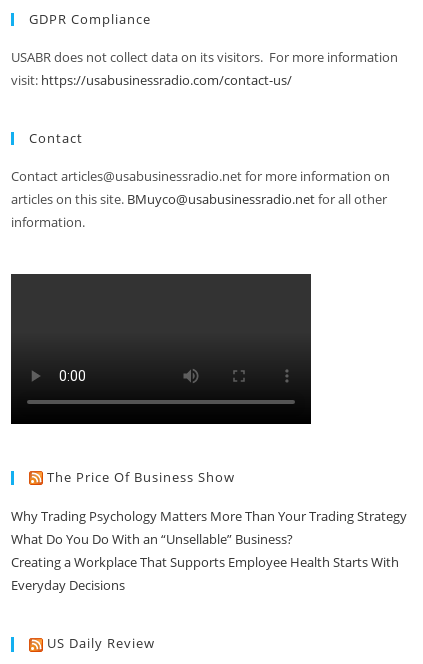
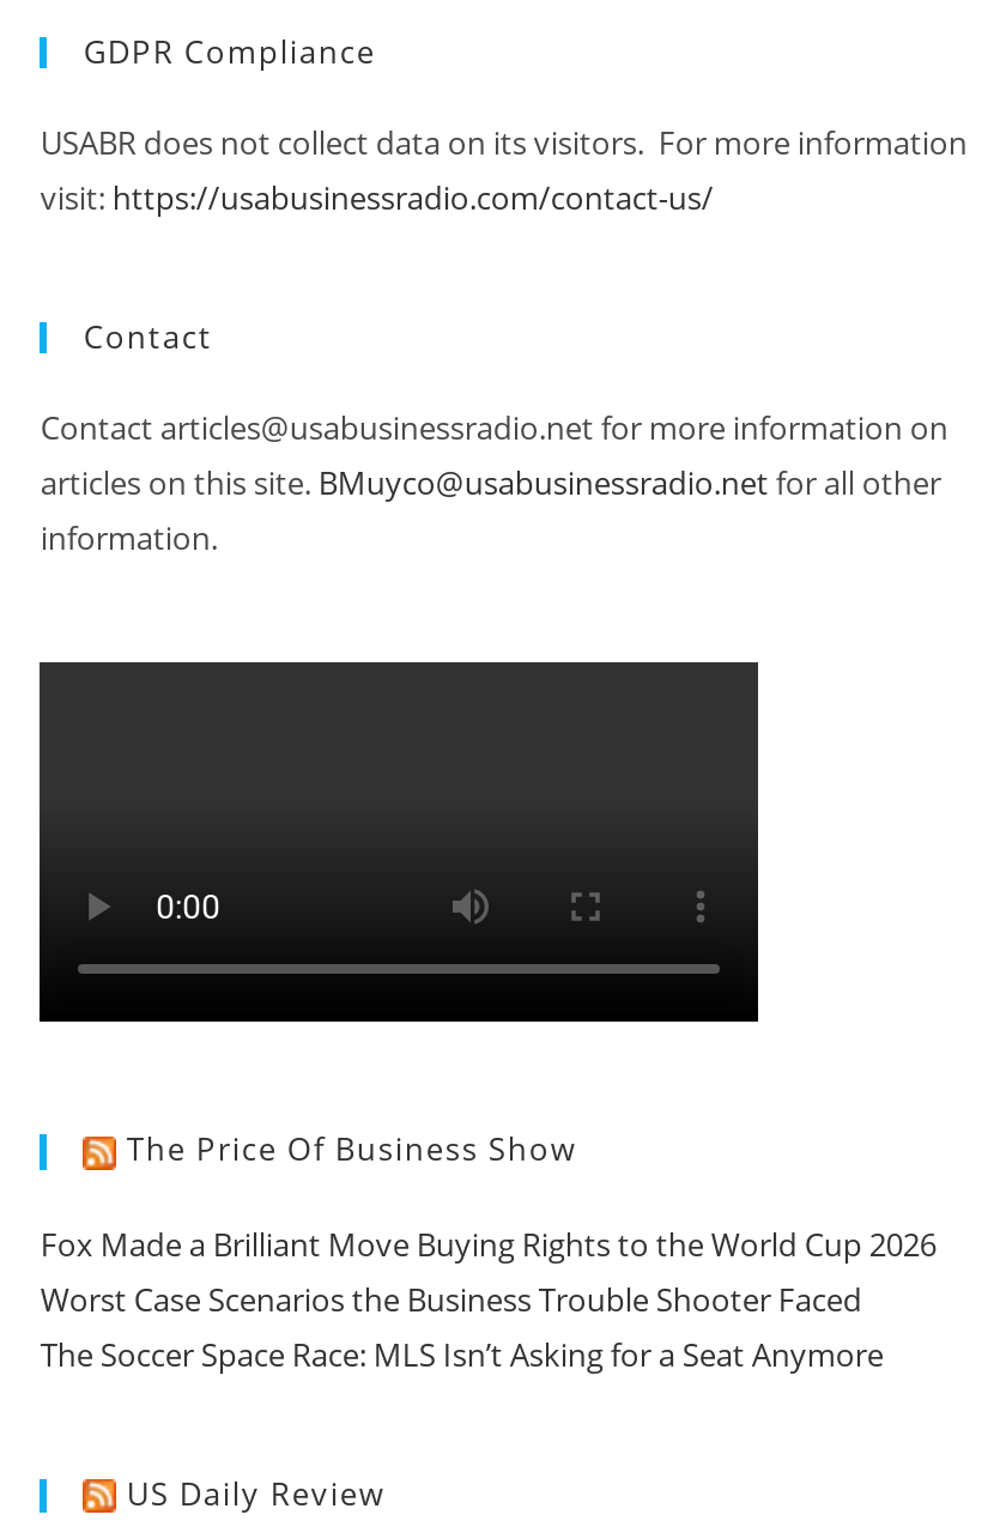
[11,507,407,594] Why Trading Psychology Matters More Than Your Trading Strategy | What Do You Do With an “Unsellable” Business? | Creating a Workplace That Supports Employee Health Starts With | Everyday Decisions -> [40,1222,936,1375] Fox Made a Brilliant Move Buying Rights to the World Cup 2026 | Worst Case Scenarios the Business Trouble Shooter Faced | The Soccer Space Race: MLS Isn’t Asking for a Seat Anymore

